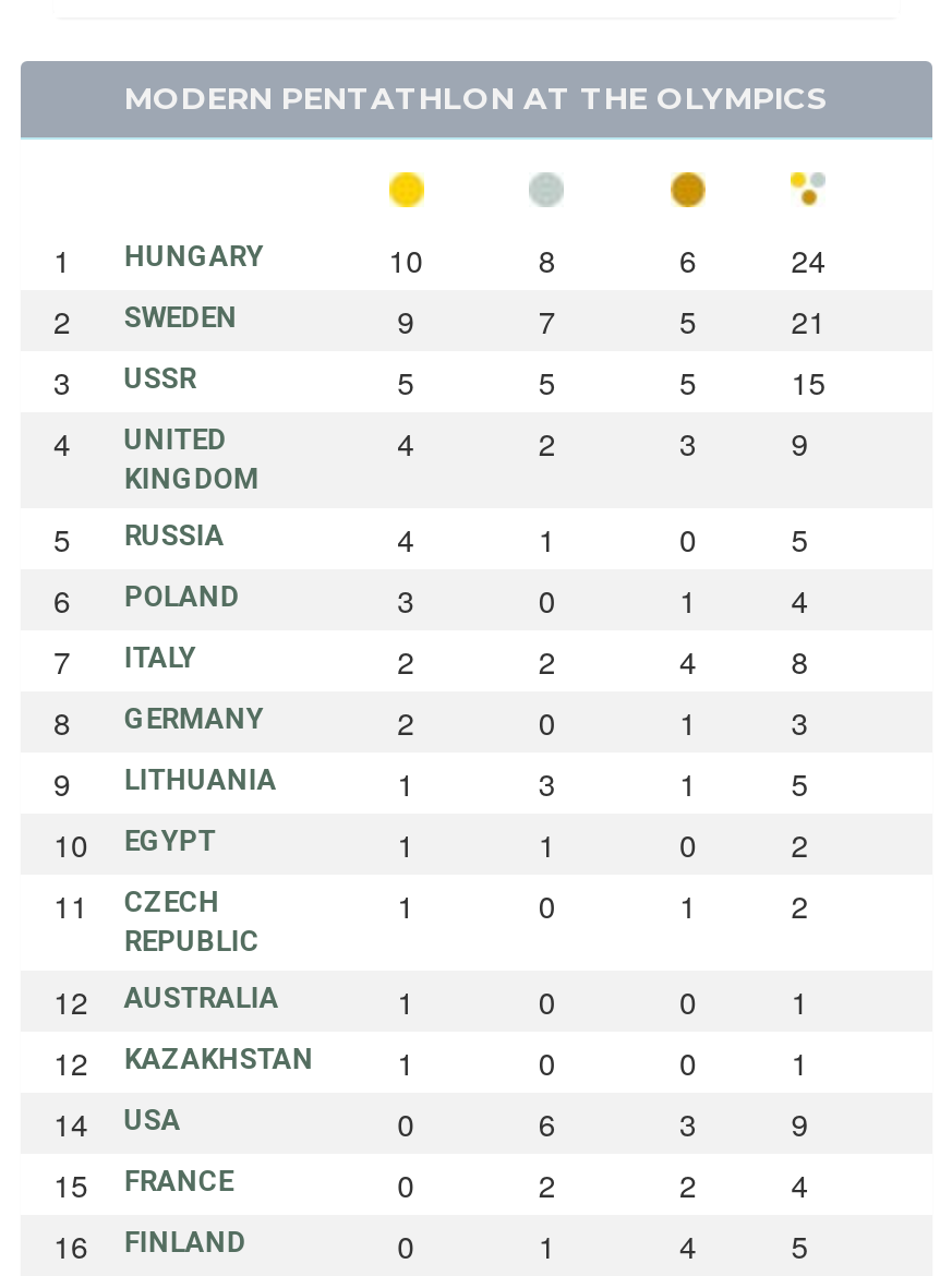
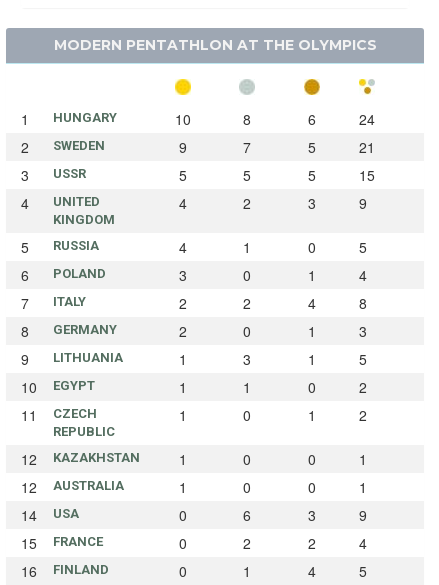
moved [124,982,279,1014] -> [53,478,124,493]: AUSTRALIA
moved [124,1043,314,1076] -> [53,450,140,465]: KAZAKHSTAN

